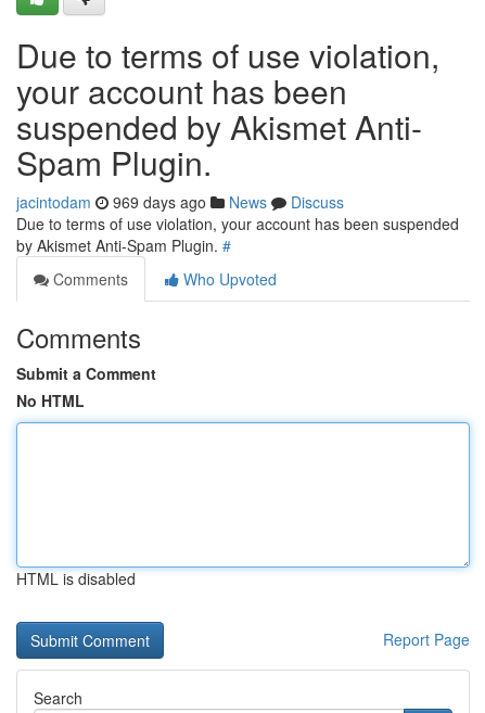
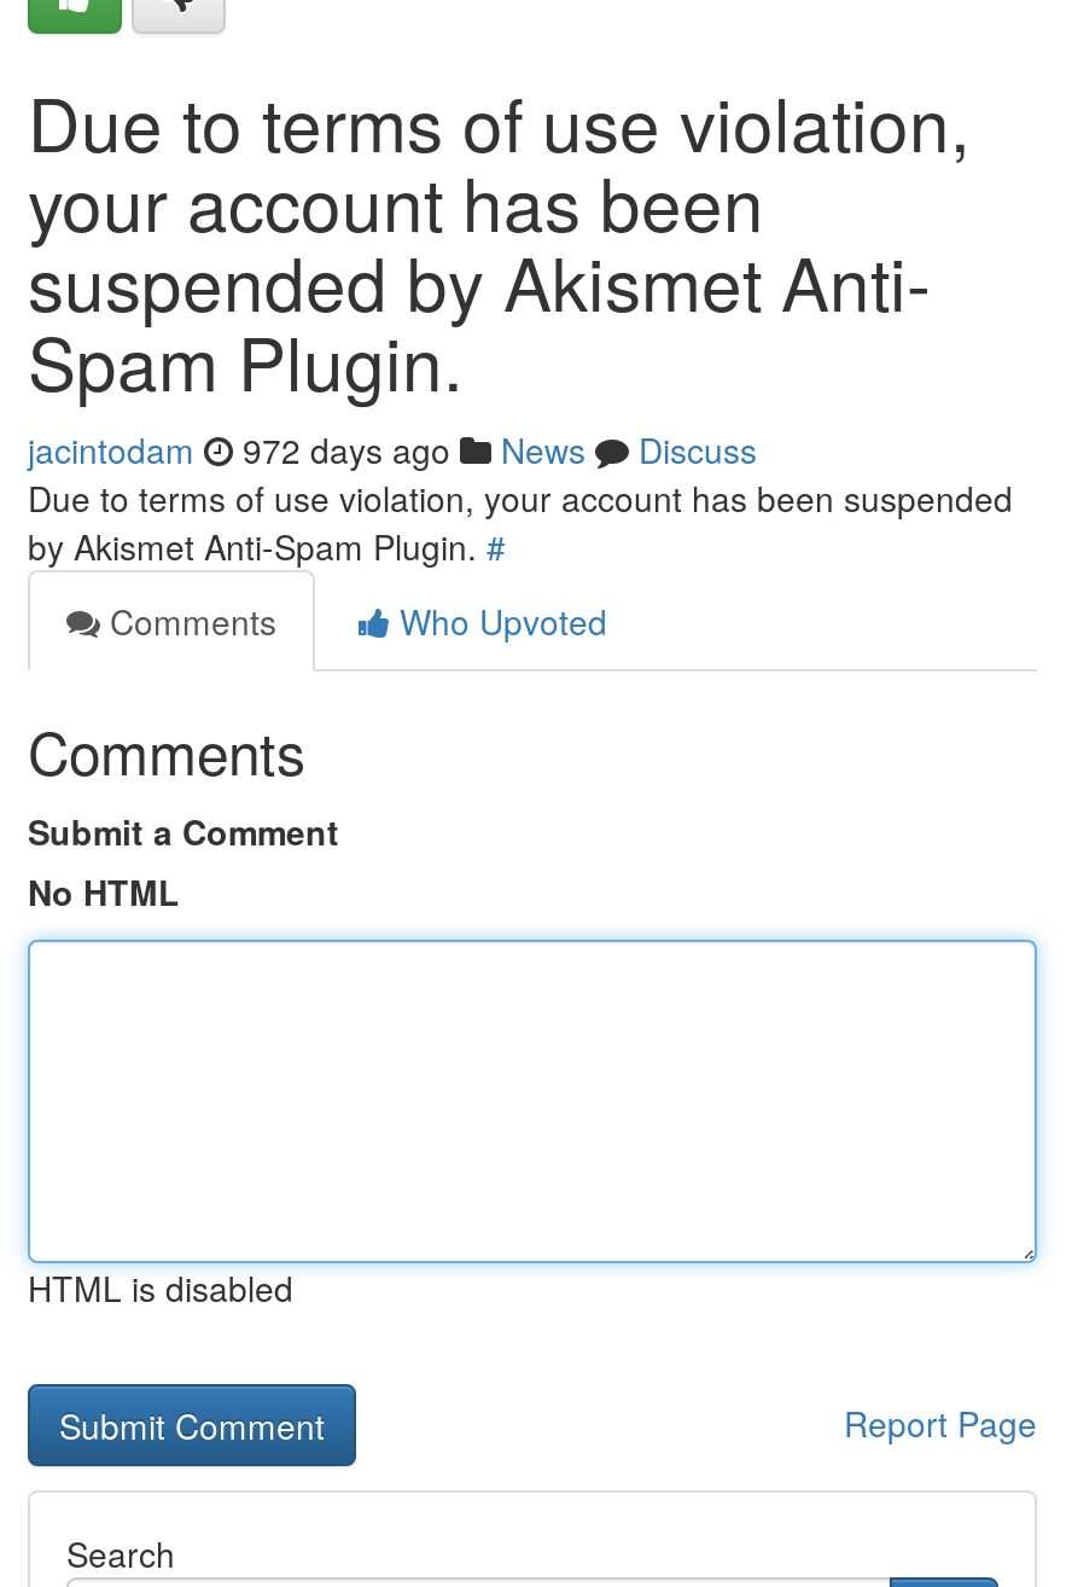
[16,191,344,213] jacintodam 969 days ago News Discuss -> [28,425,757,473] jacintodam 972 days ago News Discuss

